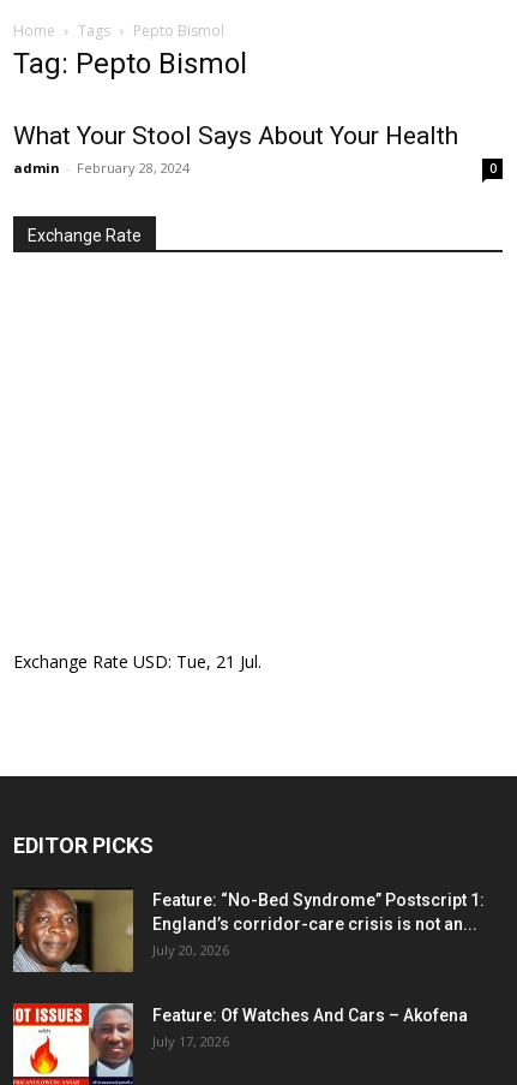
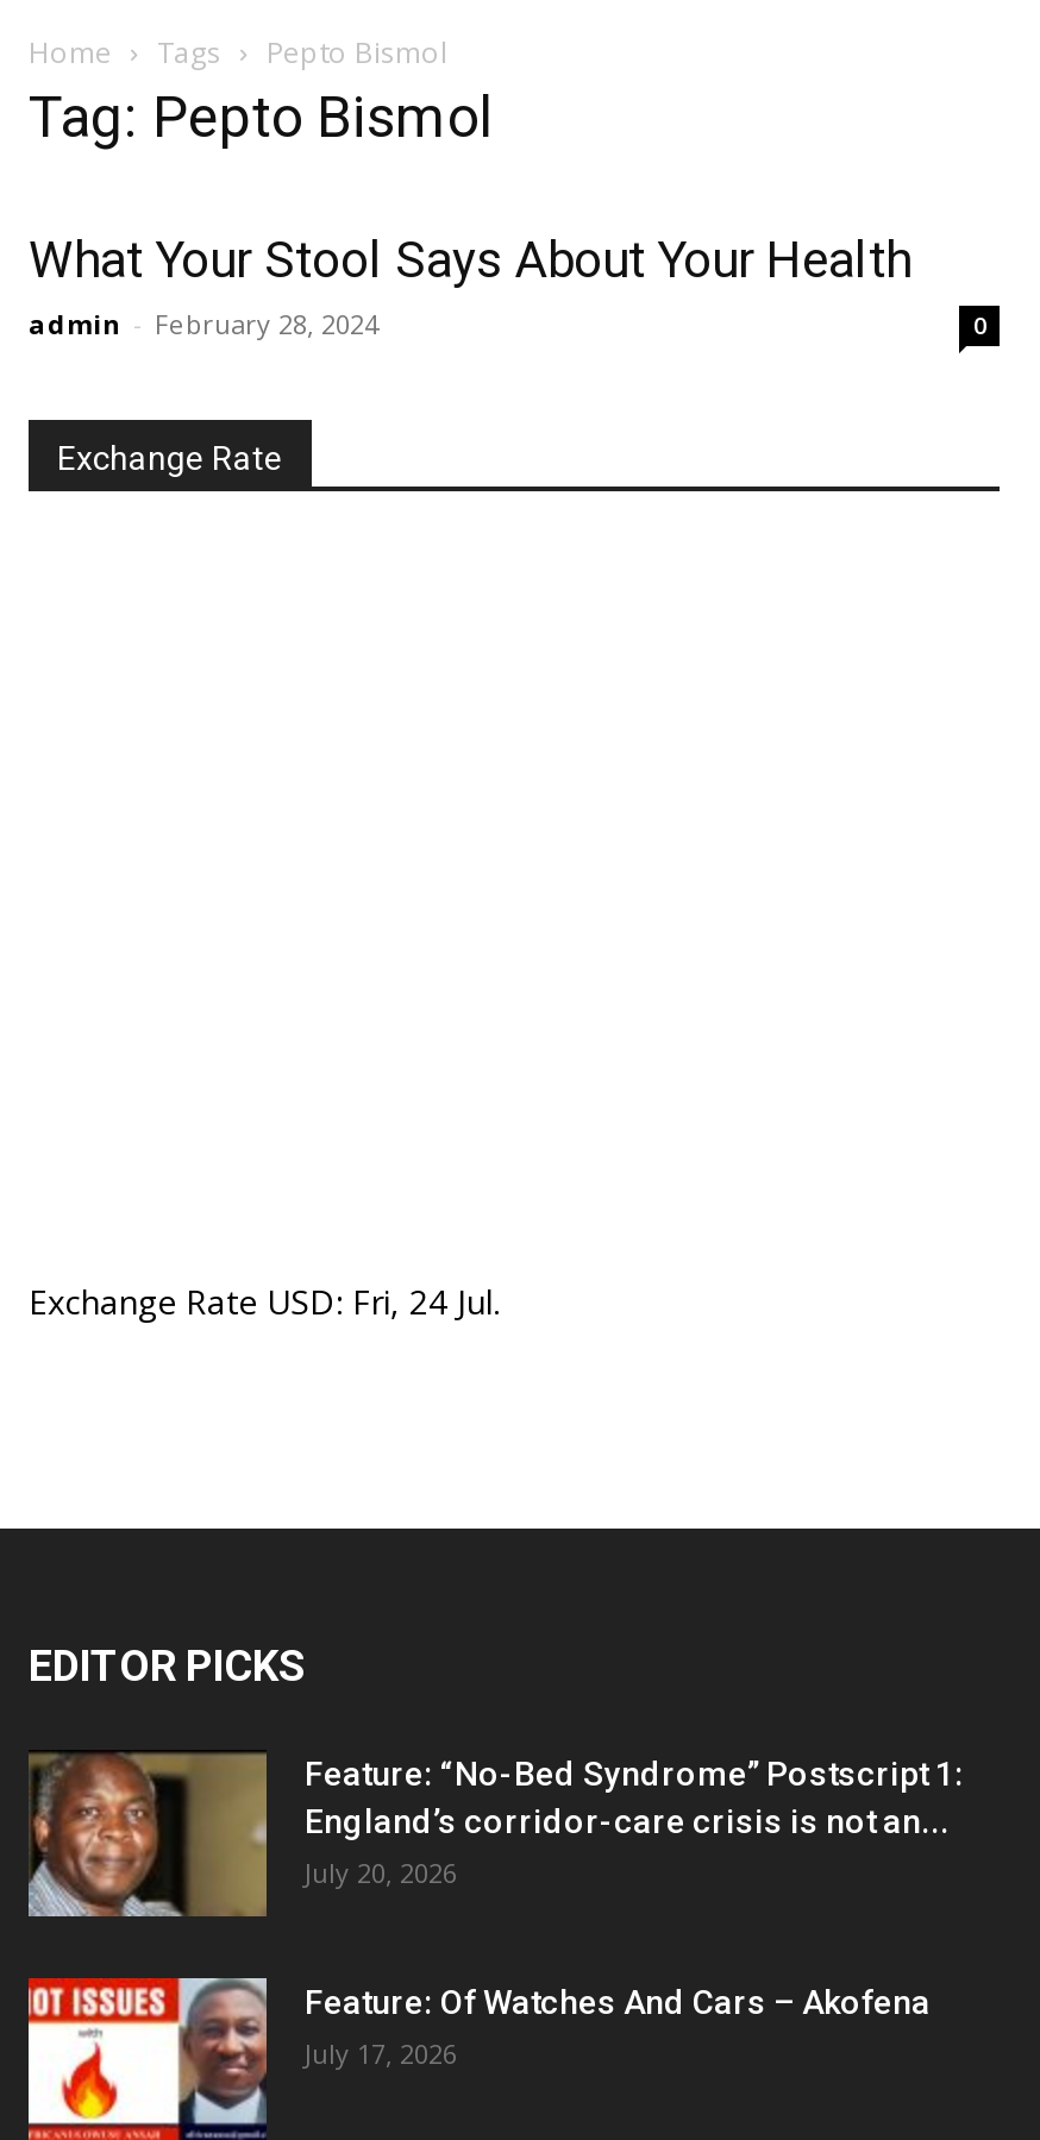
[13,650,261,673] Exchange Rate USD: Tue, 21 Jul. -> [29,1279,500,1324] Exchange Rate USD: Fri, 24 Jul.

